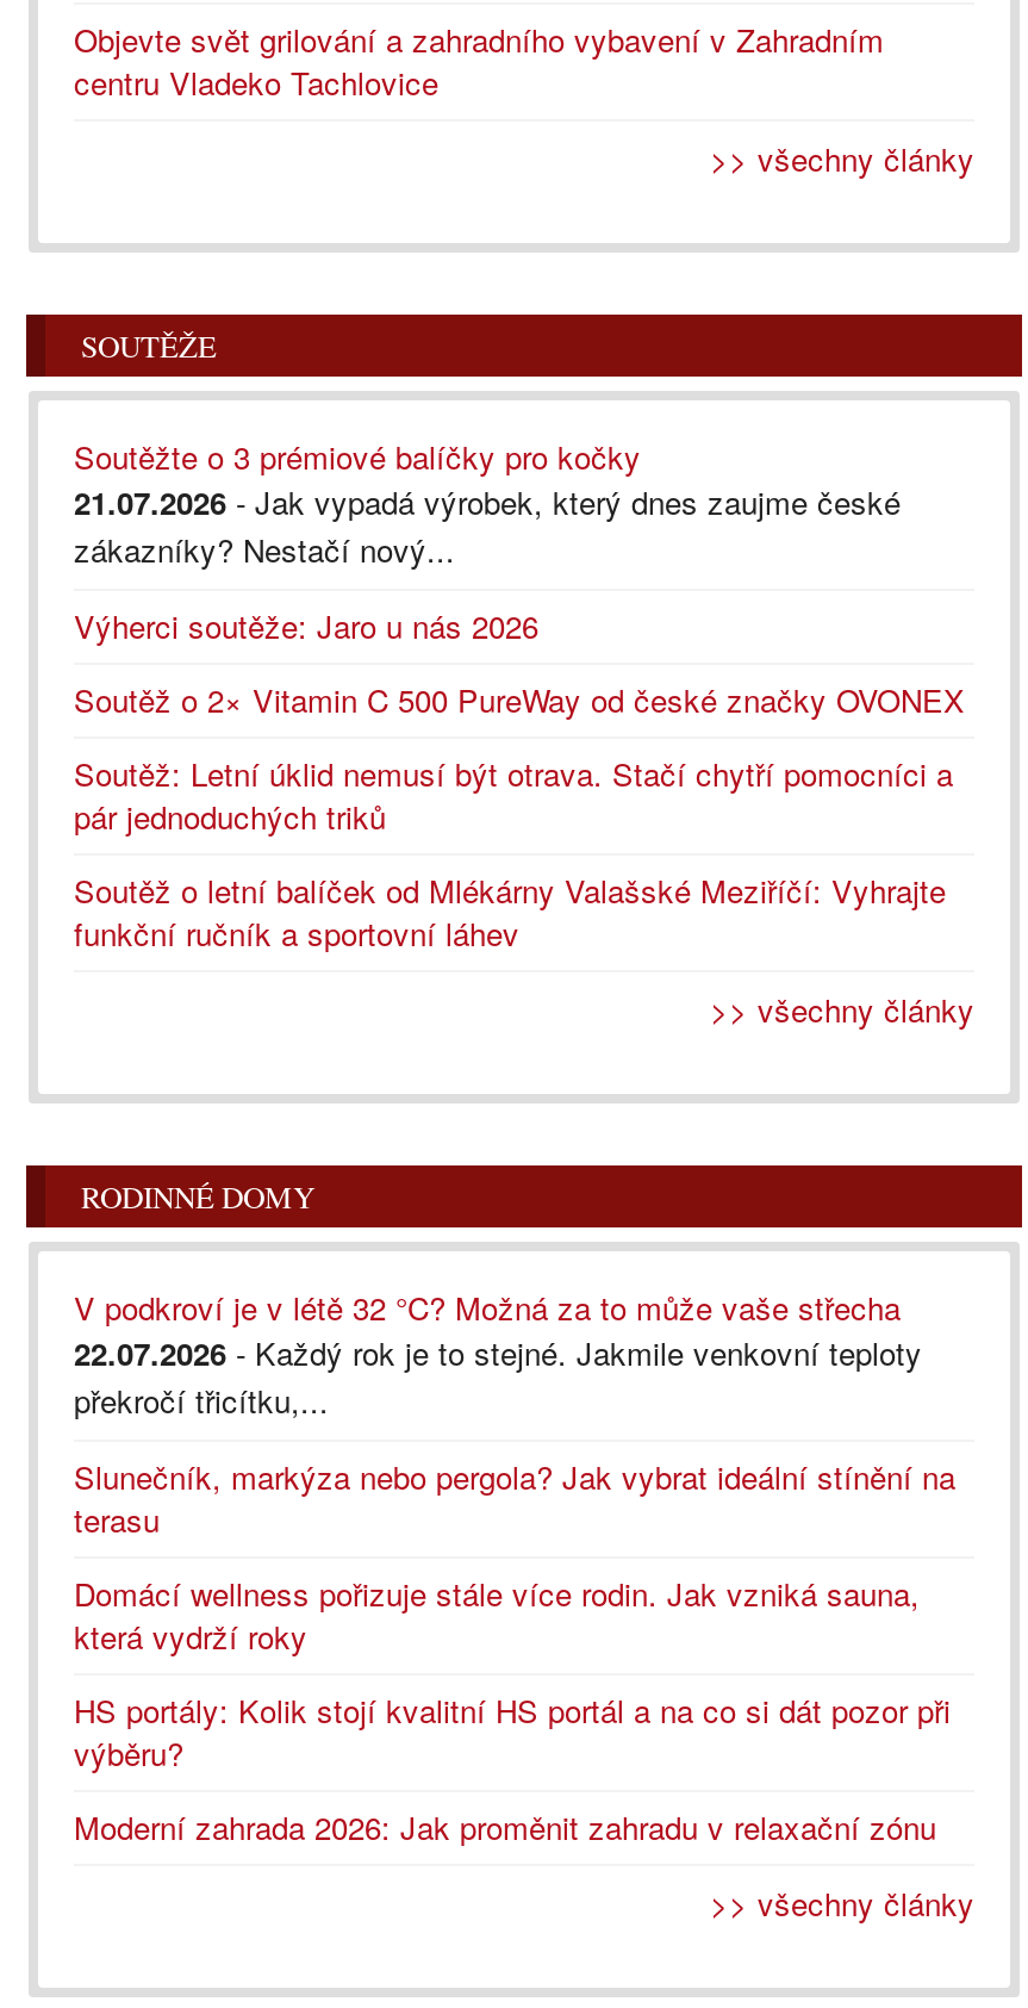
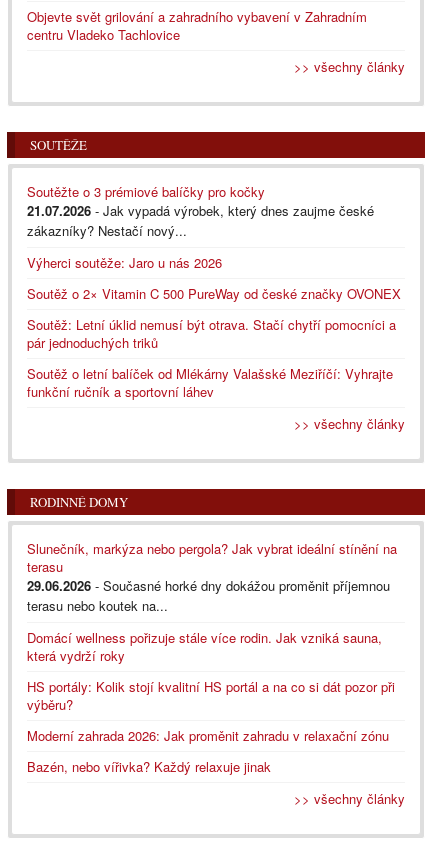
[74,1285,922,1423] V podkroví je v létě 32 °C? Možná za to může vaše střecha | 22.07.2026 - Každý rok je to stejné. Jakmile venkovní teploty | překročí třicítku,... -> none
moved [74,1454,955,1542] -> [27,539,397,576]: Slunečník, markýza nebo pergola? Jak vybrat ideální stínění na | terasu
none -> [27,576,390,615] 29.06.2026 - Současné horké dny dokážou proměnit příjemnou | terasu nebo koutek na...
moved [74,1571,951,1850] -> [27,628,395,745]: Domácí wellness pořizuje stále více rodin. Jak vzniká sauna, | která vydrží roky | HS portály: Kolik stojí kvalitní HS portál a na co si dát pozor při | výběru? | Moderní zahrada 2026: Jak proměnit zahradu v relaxační zónu
none -> [27,757,271,776] Bazén, nebo vířivka? Každý relaxuje jinak

